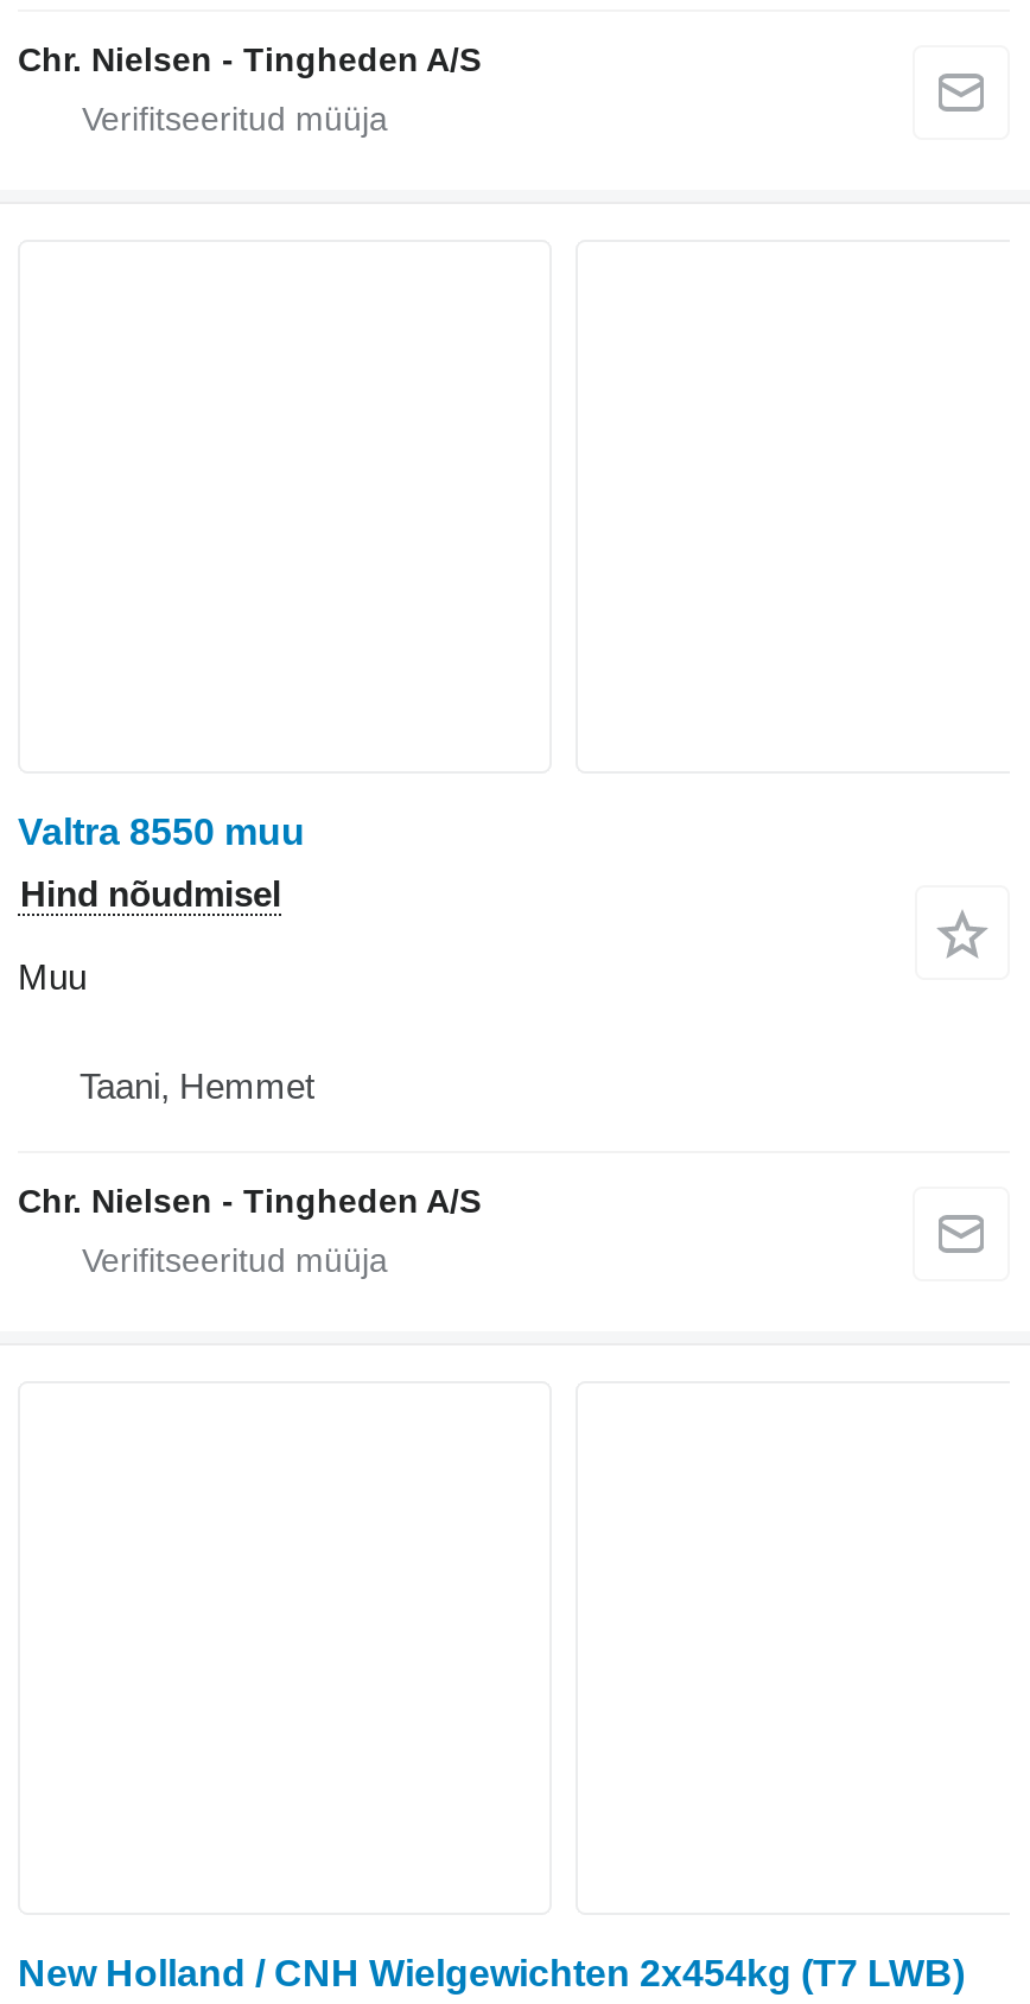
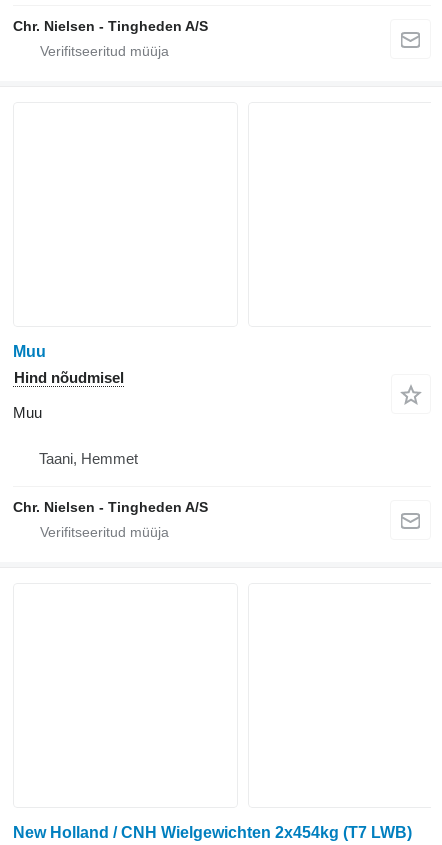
[18,812,305,852] Valtra 8550 muu -> [13,343,46,360] Muu

